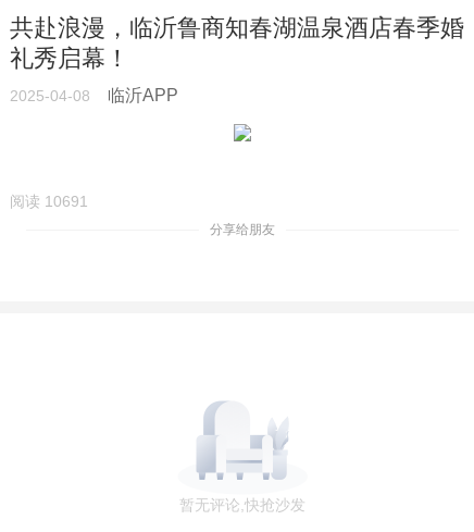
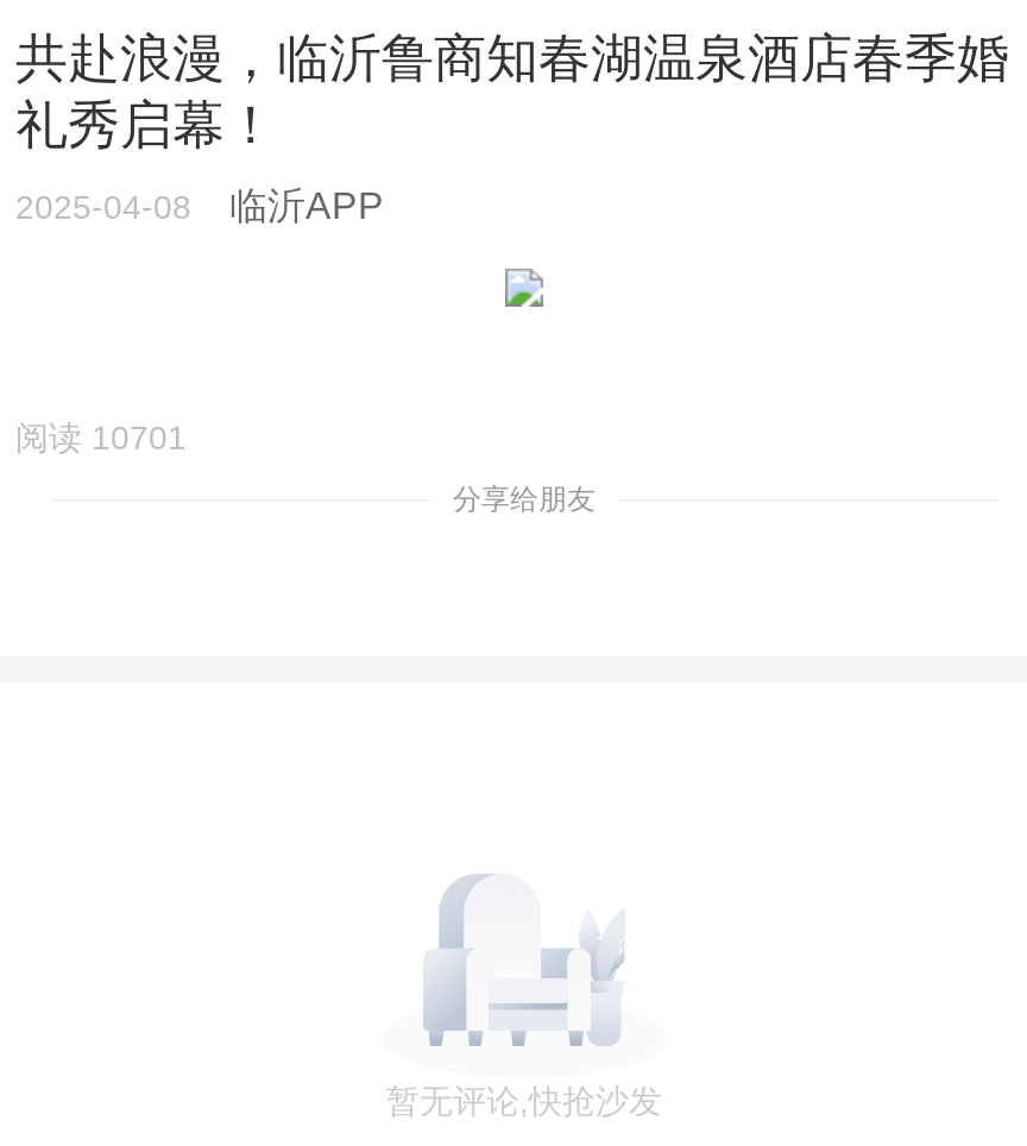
[10,193,88,210] 阅读 10691 -> [15,418,187,456] 阅读 10701

